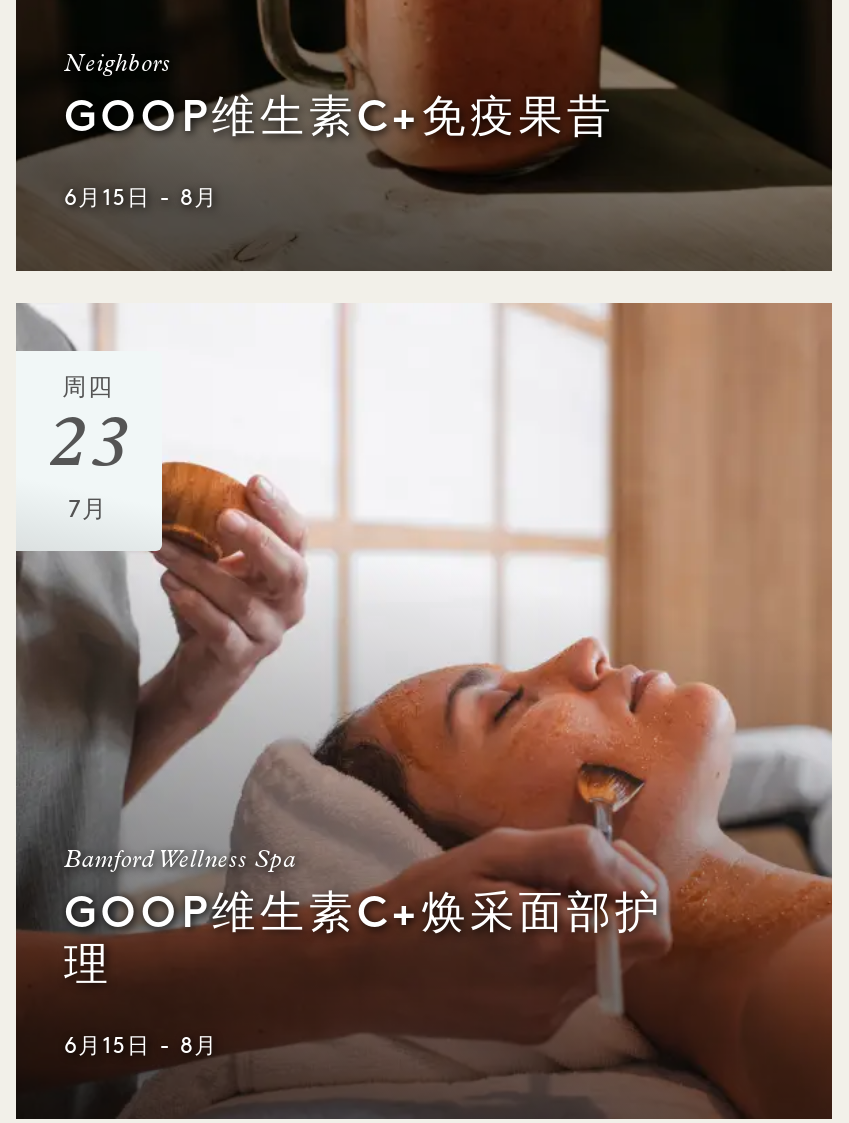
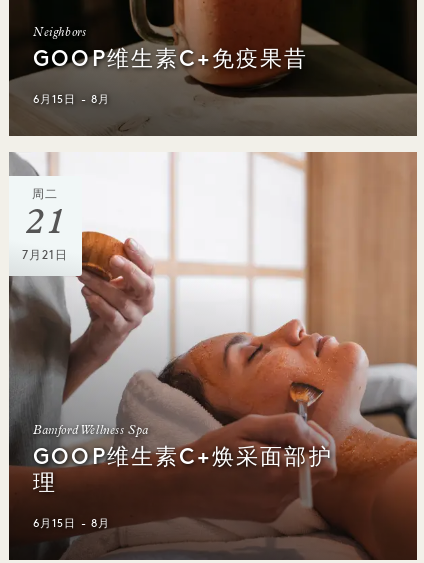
[46,377,130,523] 周四 | 23 | 7月 -> [22,188,68,261] 周二 | 21 | 7月21日

